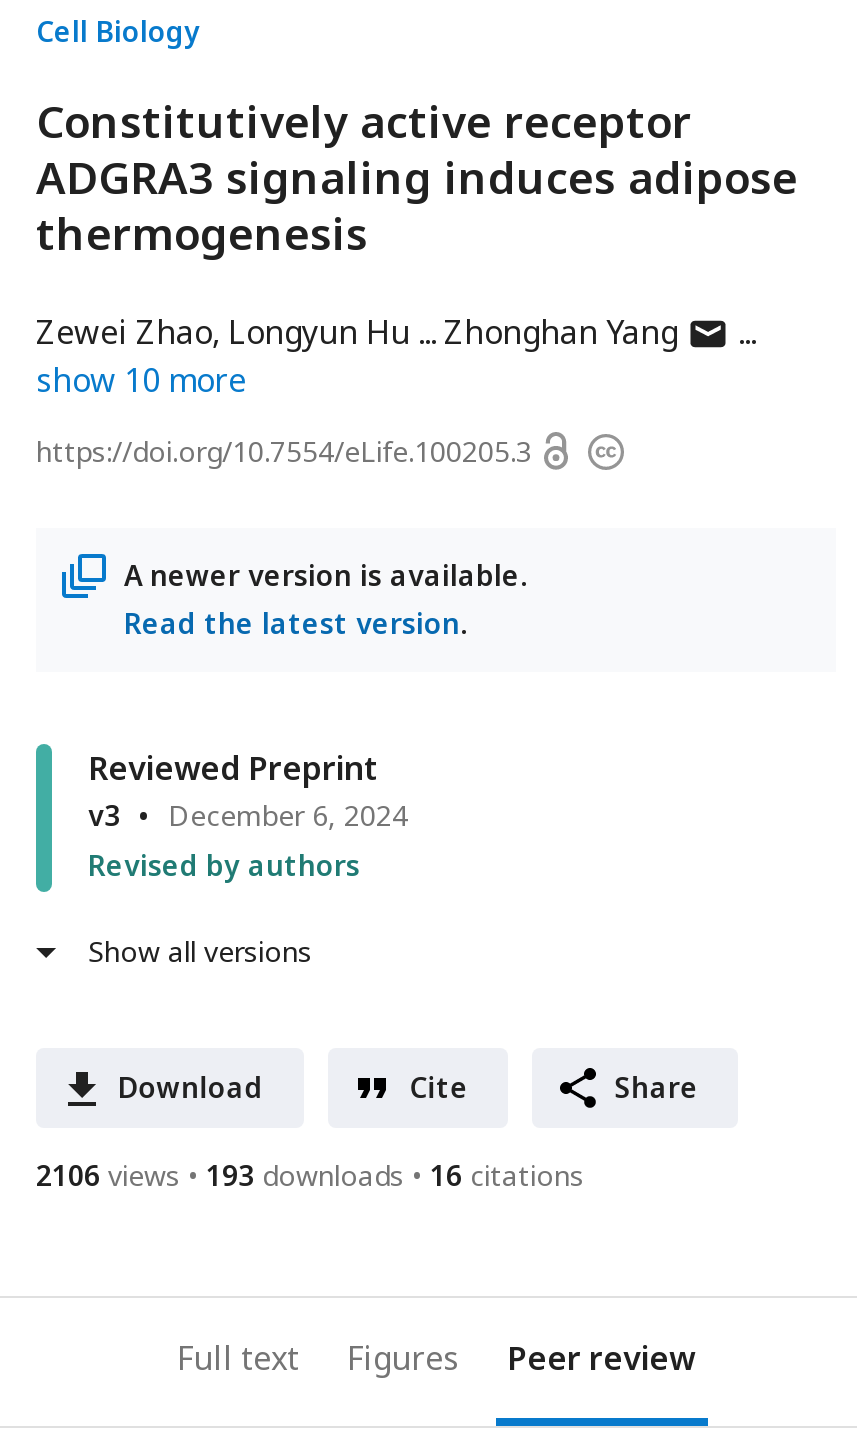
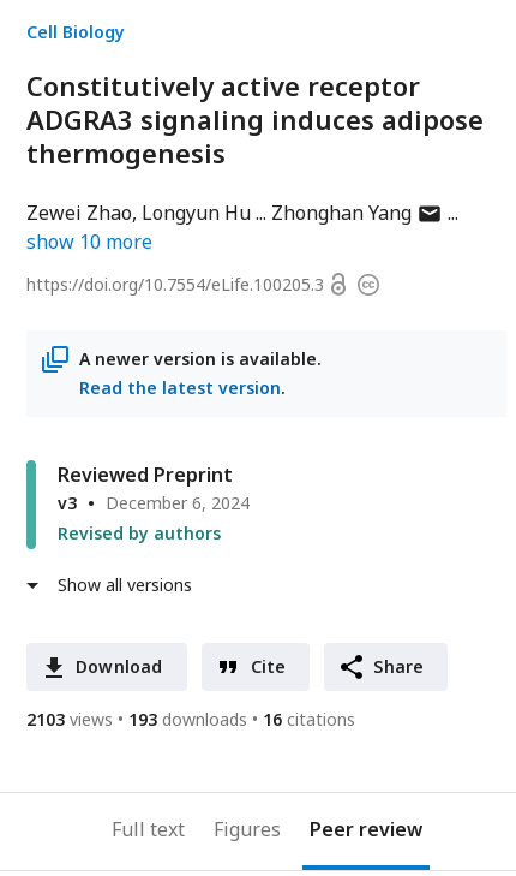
[36,1156,584,1194] 2106 views 193 downloads 16 citations -> [26,708,355,731] 2103 views 193 downloads 16 citations

